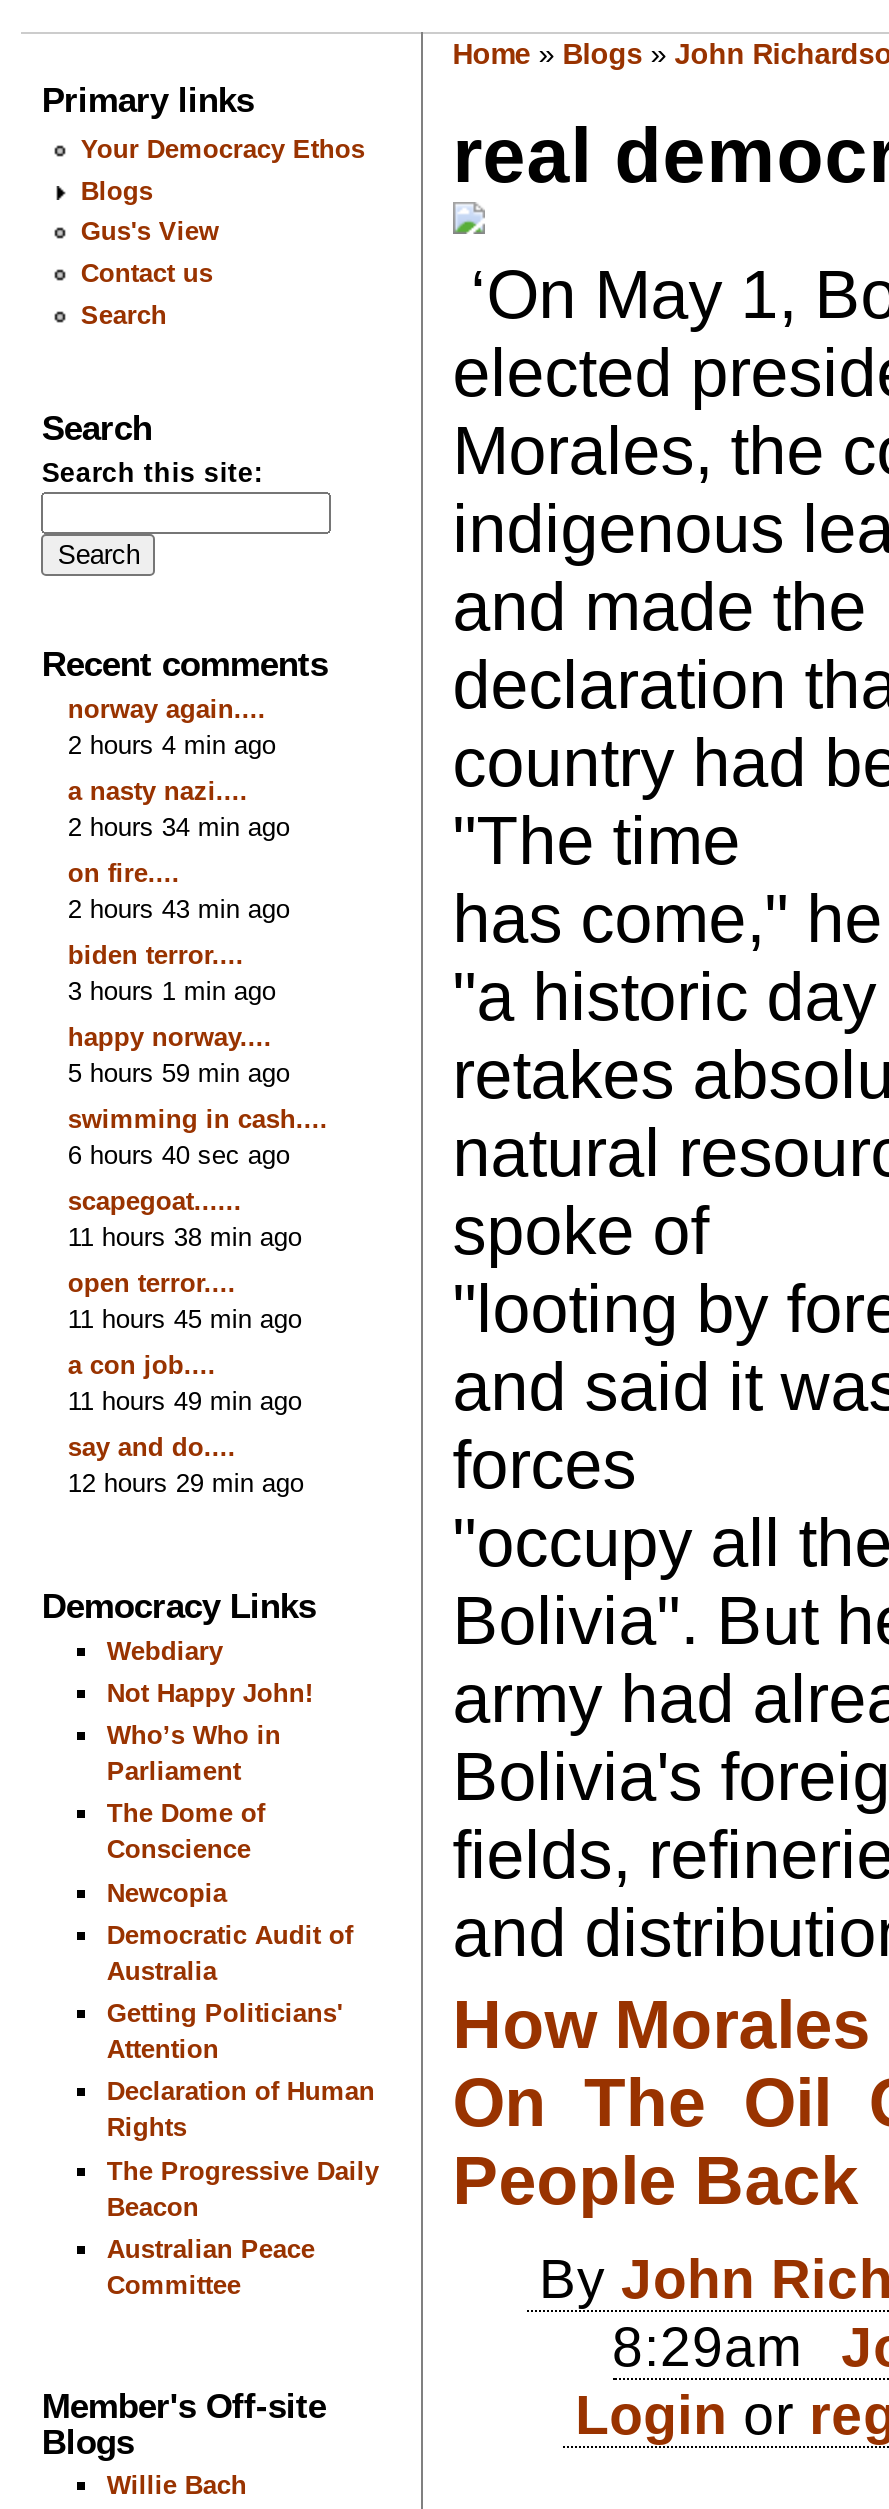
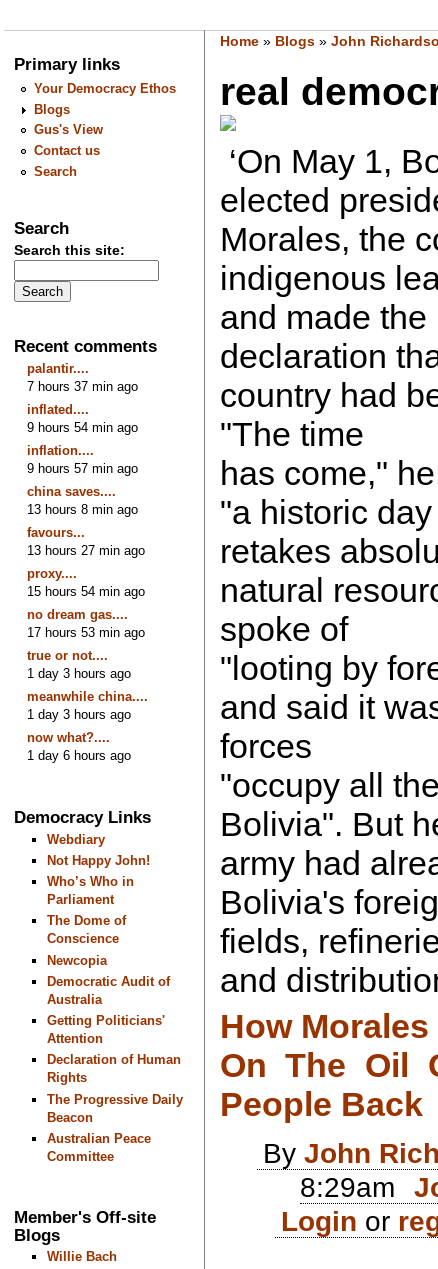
[68,693,276,759] norway again.... | 2 hours 4 min ago -> [27,360,138,393] palantir.... | 7 hours 37 min ago
[68,775,290,841] a nasty nazi.... | 2 hours 34 min ago -> [27,401,138,434] inflated.... | 9 hours 54 min ago
[68,857,290,923] on fire.... | 2 hours 43 min ago -> [27,442,138,475] inflation.... | 9 hours 57 min ago
[68,939,276,1005] biden terror.... | 3 hours 1 min ago -> [27,483,138,516] china saves.... | 13 hours 8 min ago
[68,1021,290,1087] happy norway.... | 5 hours 59 min ago -> [27,524,145,557] favours... | 13 hours 27 min ago
[68,1103,328,1169] swimming in cash.... | 6 hours 40 sec ago -> [27,565,145,598] proxy.... | 15 hours 54 min ago
[68,1185,302,1251] scapegoat...... | 11 hours 38 min ago -> [27,606,145,639] no dream gas.... | 17 hours 53 min ago
[68,1267,302,1333] open terror.... | 11 hours 45 min ago -> [27,647,131,680] true or not.... | 1 day 3 hours ago
[68,1349,302,1415] a con job.... | 11 hours 49 min ago -> [27,688,148,721] meanwhile china.... | 1 day 3 hours ago
[68,1431,304,1497] say and do.... | 12 hours 29 min ago -> [27,729,131,762] now what?.... | 1 day 6 hours ago

